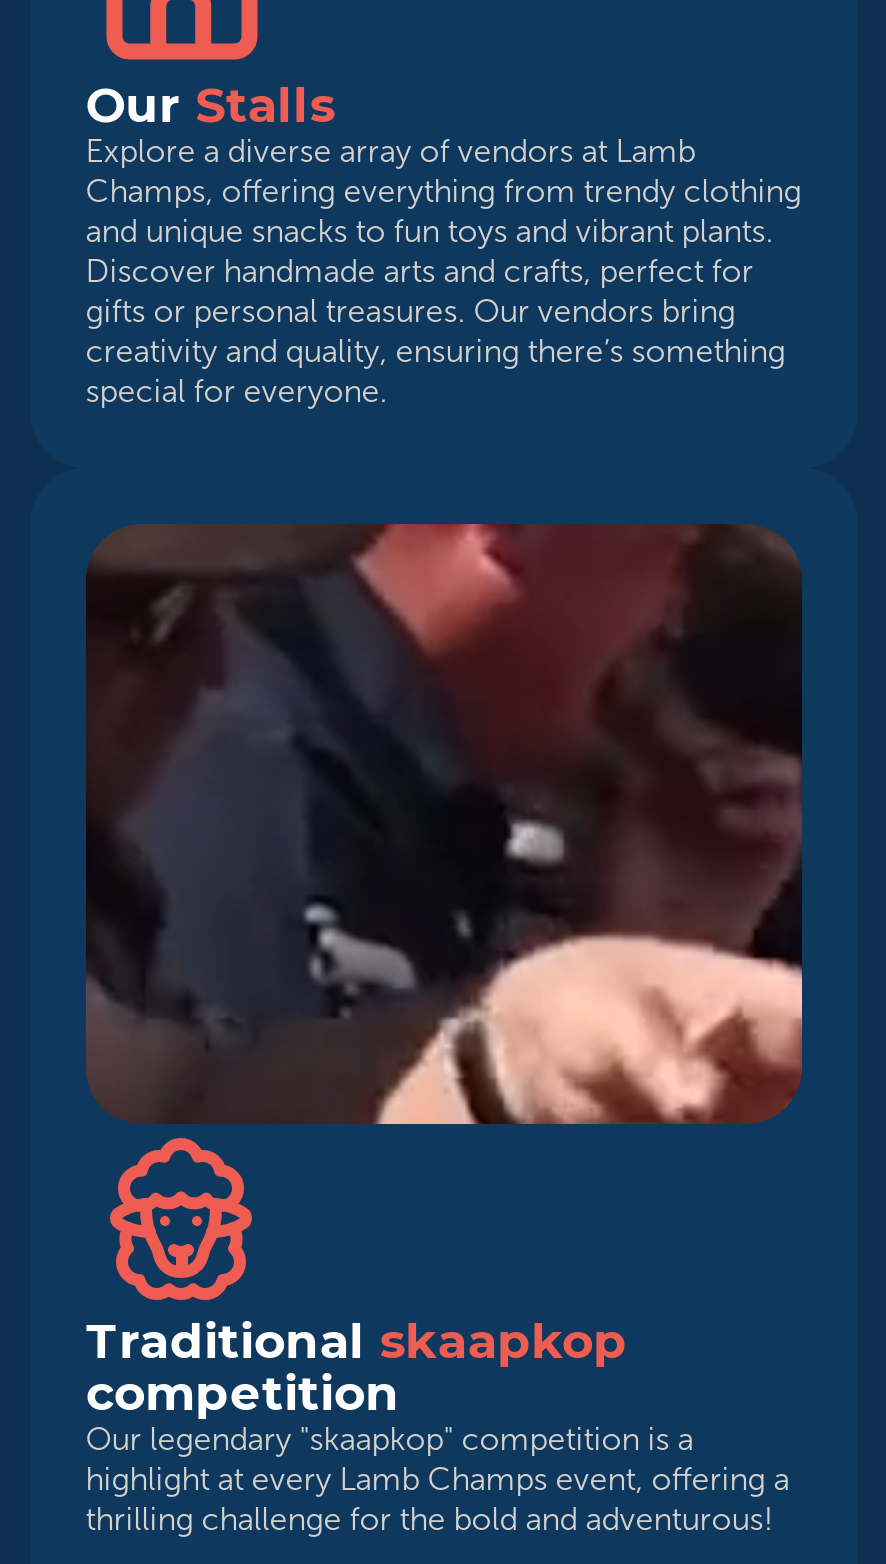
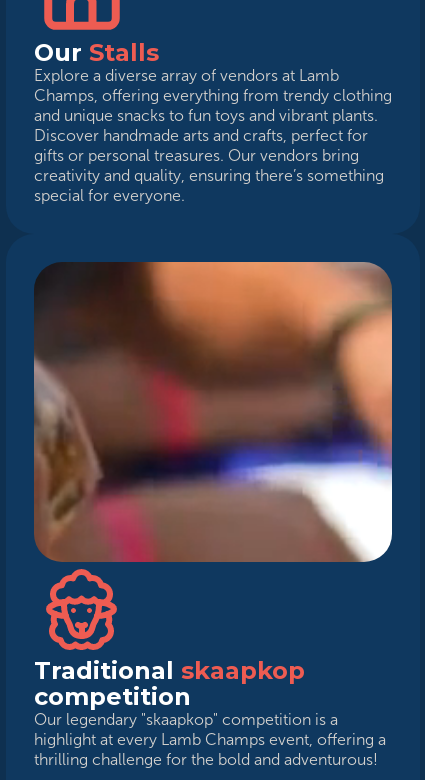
[86,524,804,1126] [image] -> [33,261,393,563] [image]

